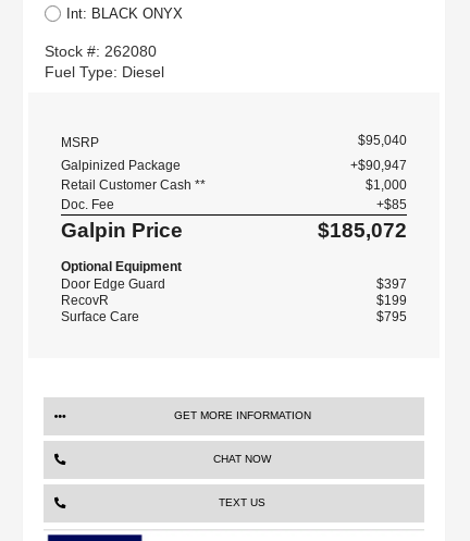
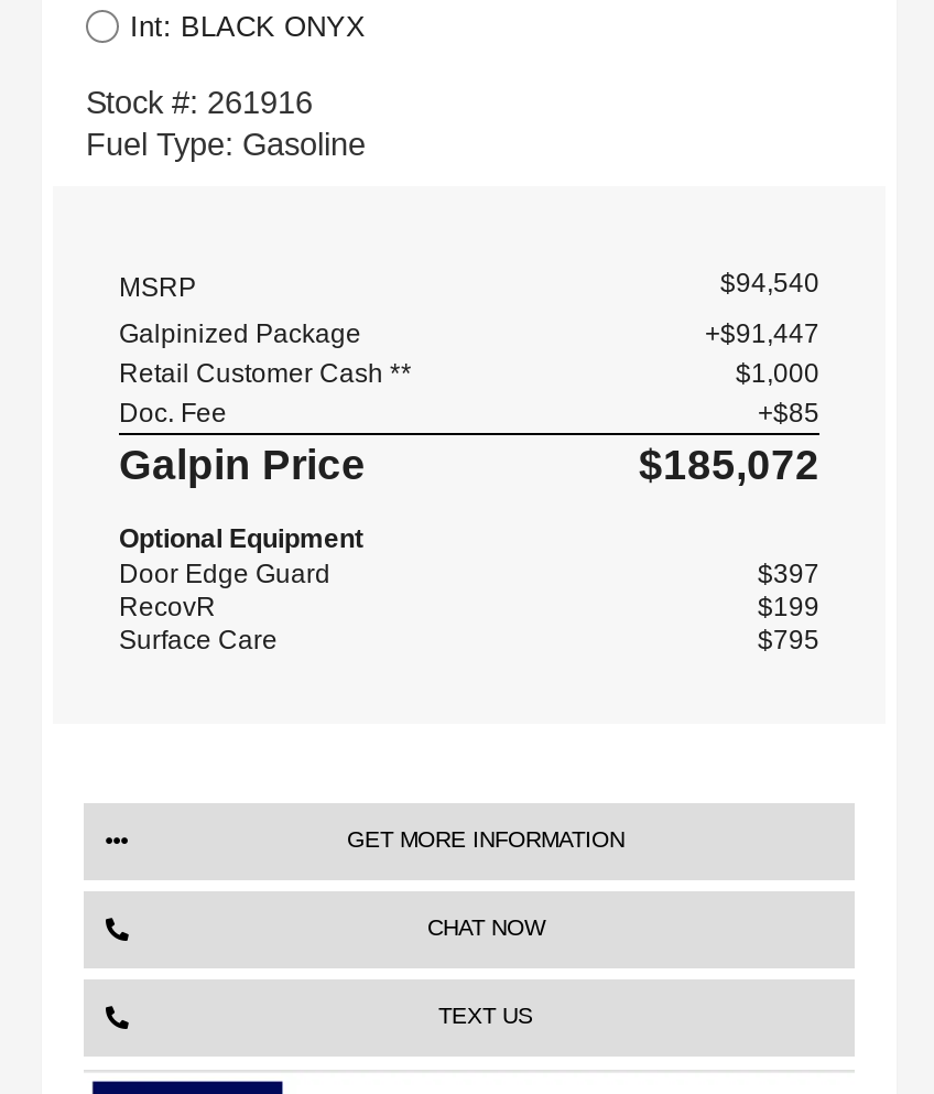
[45,42,157,60] Stock #: 262080 -> [86,84,313,120] Stock #: 261916
[45,63,164,80] Fuel Type: Diesel -> [86,126,366,162] Fuel Type: Gasoline
[358,133,407,148] $95,040 -> [720,267,819,298] $94,540
[350,158,407,173] +$90,947 -> [705,318,819,349] +$91,447

